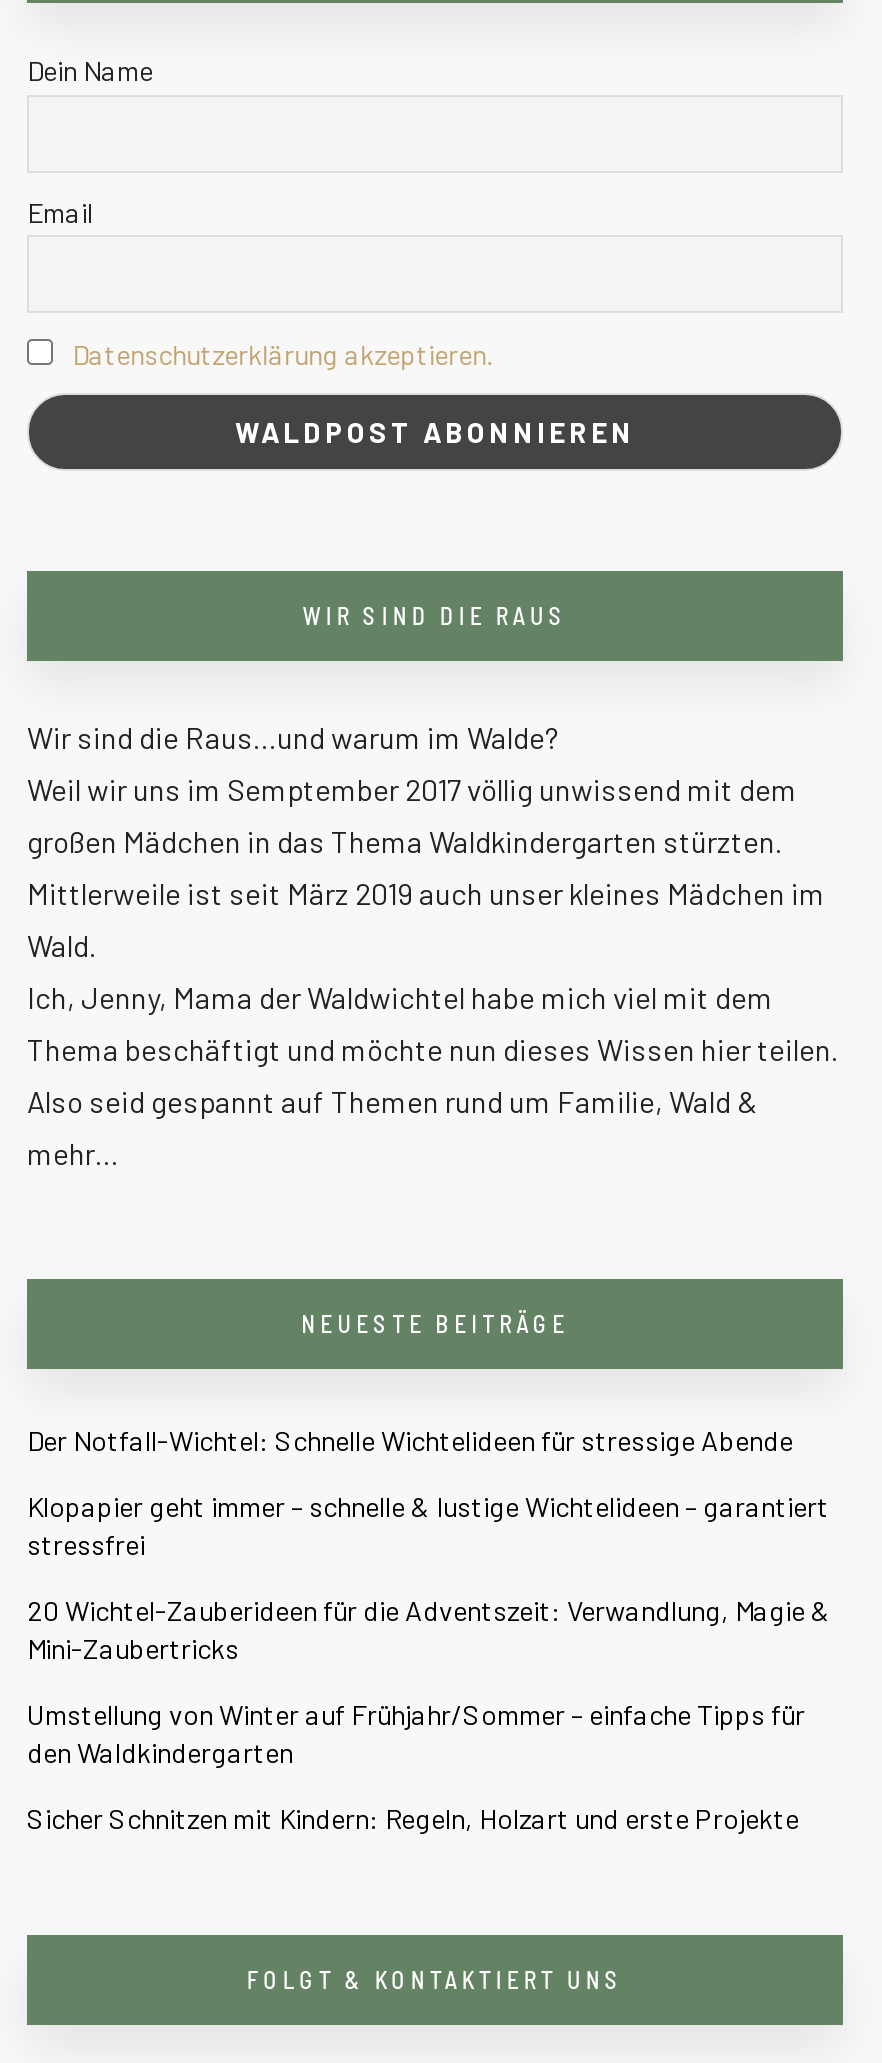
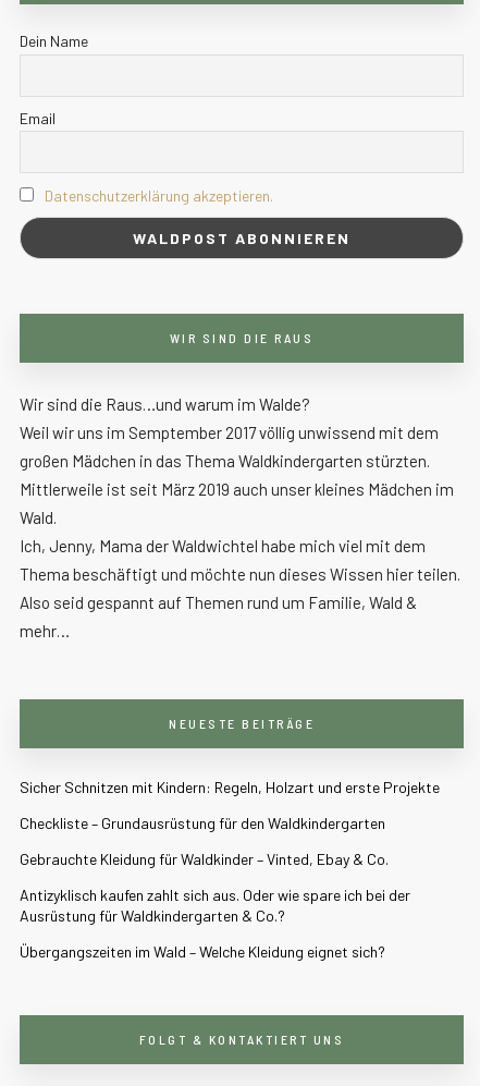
[27,1423,831,1769] Der Notfall-Wichtel: Schnelle Wichtelideen für stressige Abende | Klopapier geht immer – schnelle & lustige Wichtelideen – garantiert | stressfrei | 20 Wichtel-Zauberideen für die Adventszeit: Verwandlung, Magie & | Mini-Zaubertricks | Umstellung von Winter auf Frühjahr/Sommer – einfache Tipps für | den Waldkindergarten -> none
moved [27,1801,799,1835] -> [20,778,440,796]: Sicher Schnitzen mit Kindern: Regeln, Holzart und erste Projekte
none -> [20,813,410,961] Checkliste – Grundausrüstung für den Waldkindergarten | Gebrauchte Kleidung für Waldkinder – Vinted, Ebay & Co. | Antizyklisch kaufen zahlt sich aus. Oder wie spare ich bei der | Ausrüstung für Waldkindergarten & Co.? | Übergangszeiten im Wald – Welche Kleidung eignet sich?

